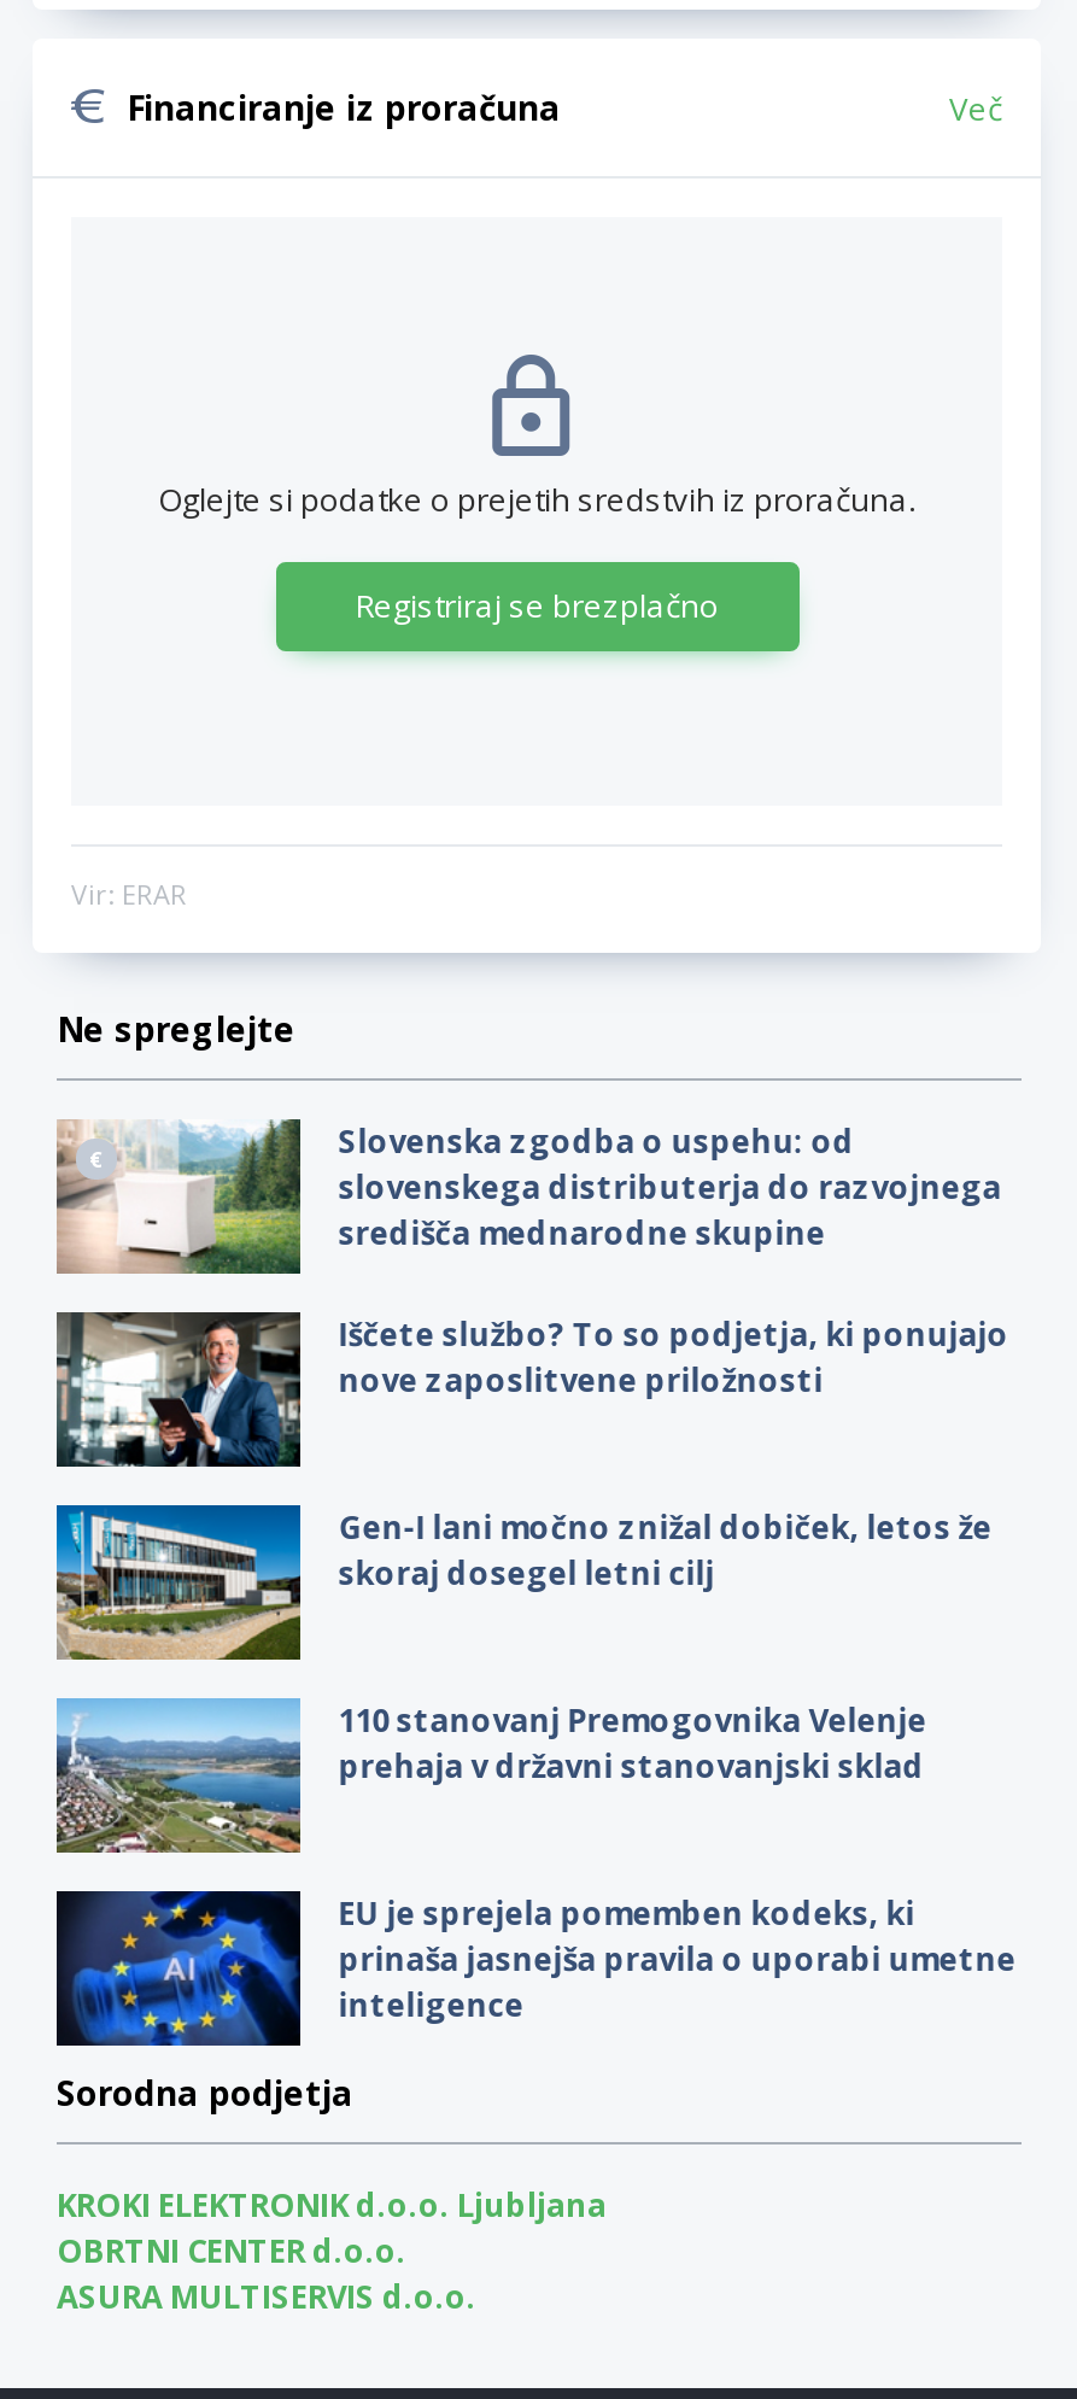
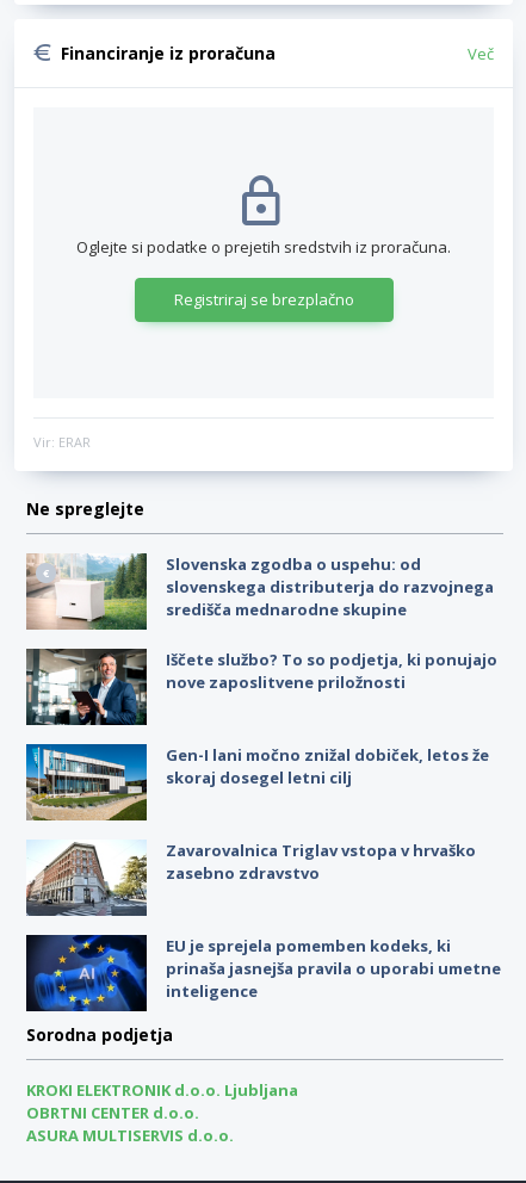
[54,1696,927,1855] [image] | 110 stanovanj Premogovnika Velenje | prehaja v državni stanovanjski sklad -> [26,839,476,917] [image] | Zavarovalnica Triglav vstopa v hrvaško | zasebno zdravstvo

